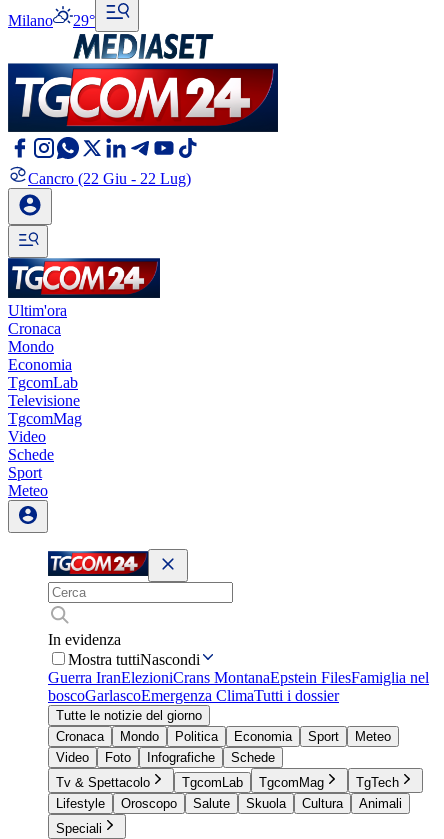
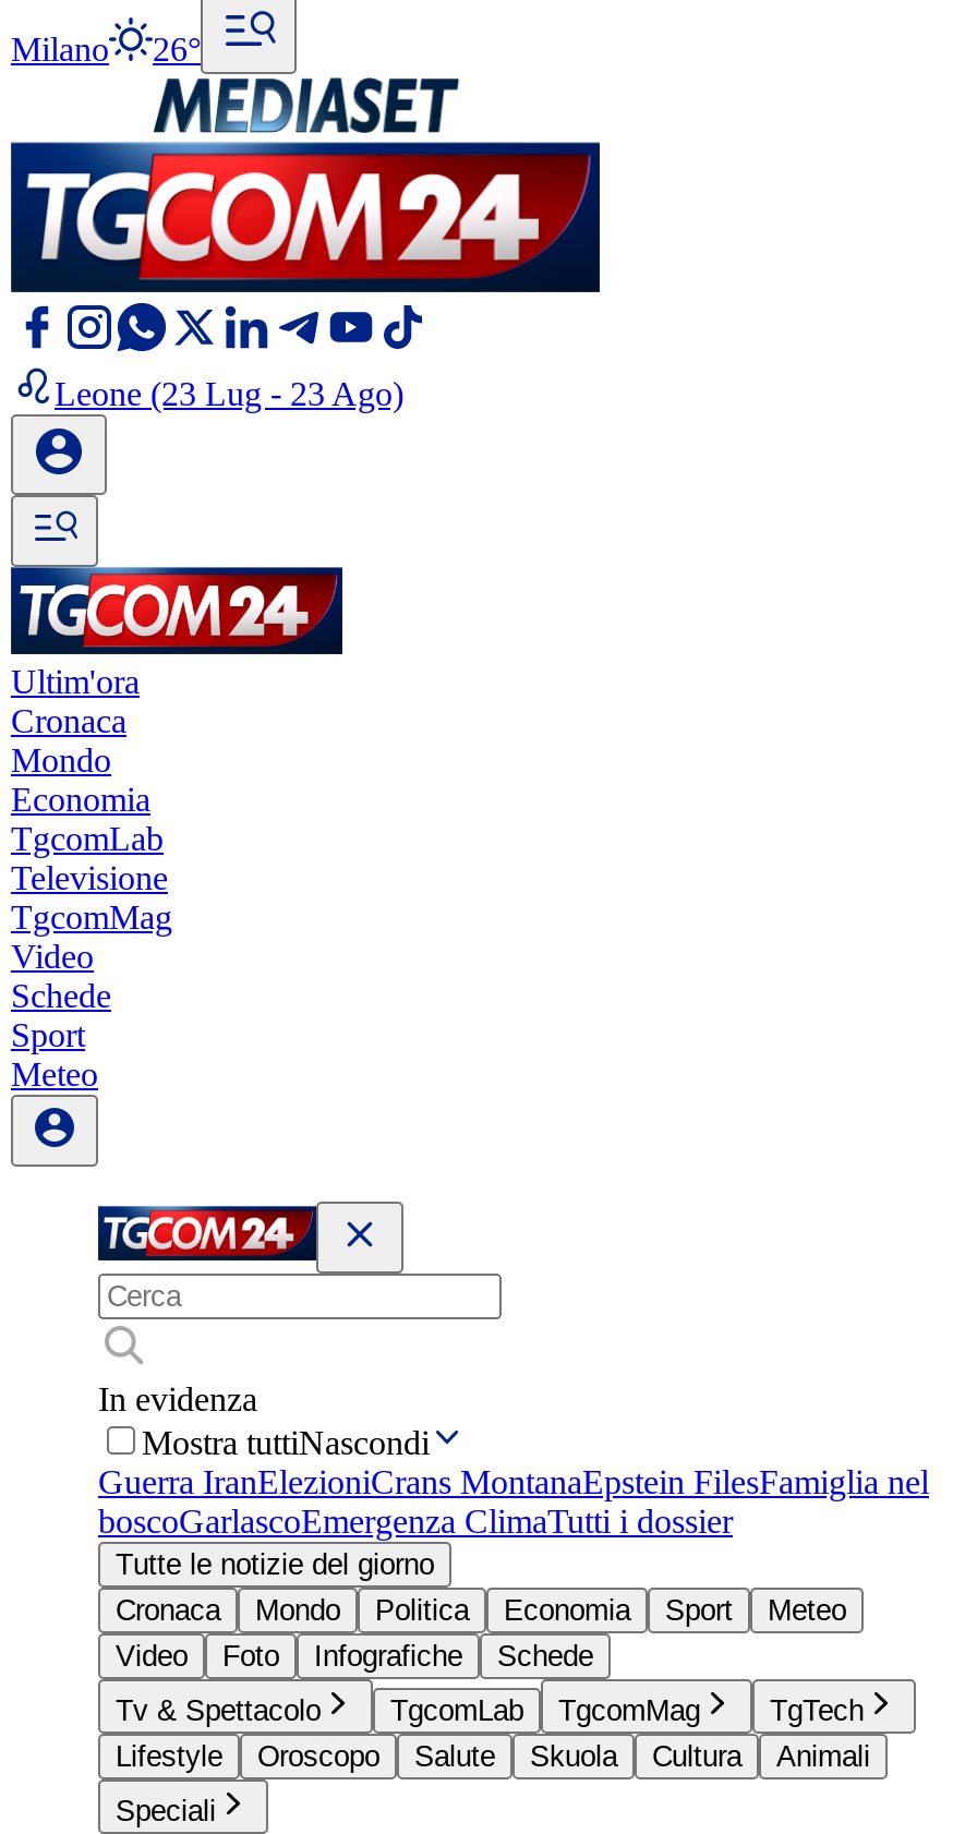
[8,12,95,29] Milano 29° -> [11,31,201,68] Milano 26°
[28,170,191,187] Cancro (22 Giu - 22 Lug) -> [55,375,403,412] Leone (23 Lug - 23 Ago)

